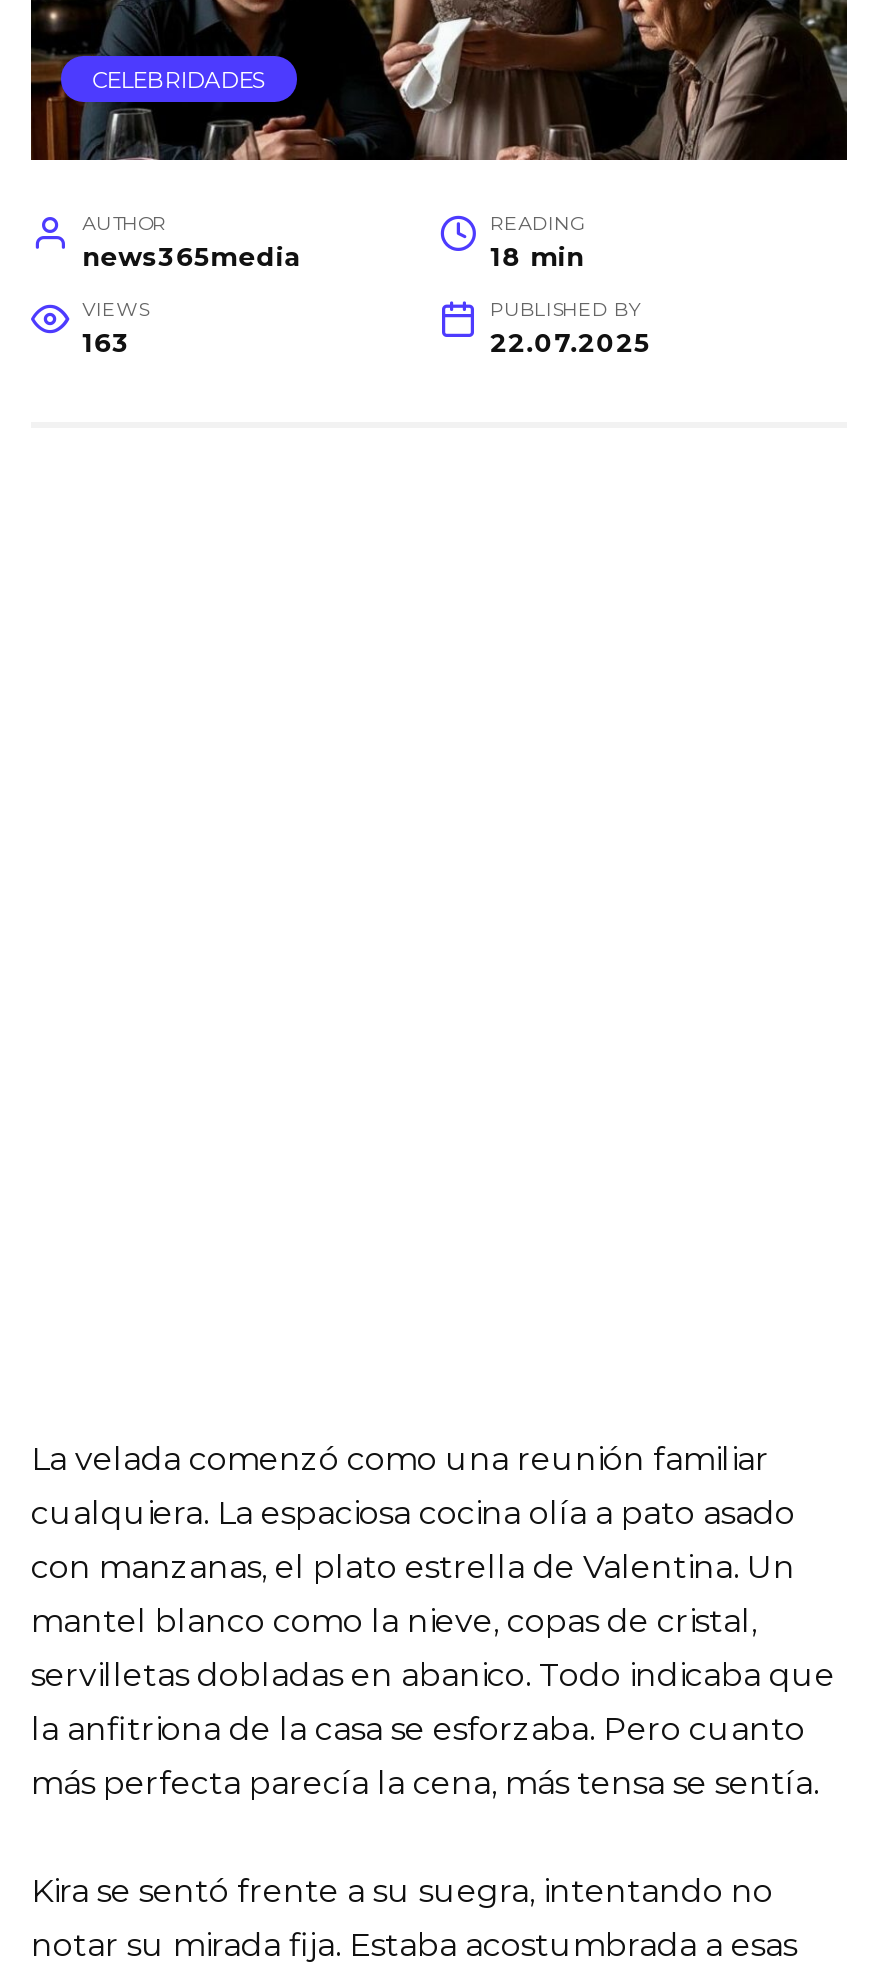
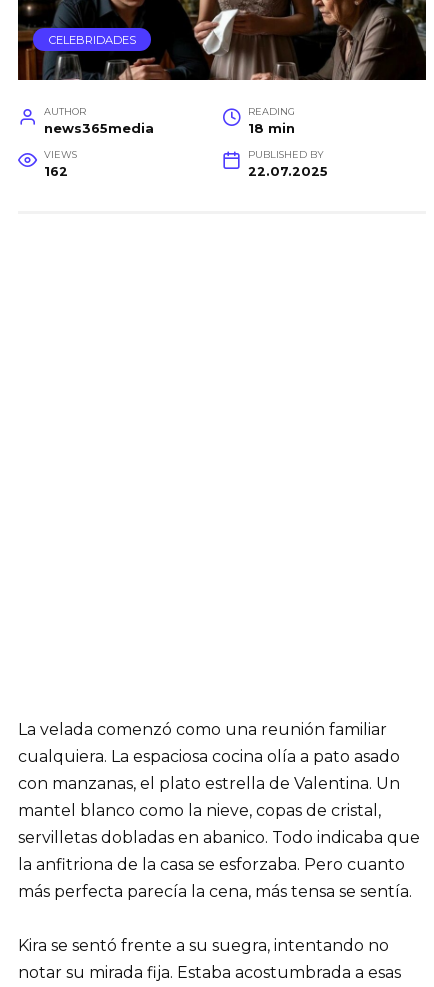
[82,327,130,357] 163 -> [44,164,68,179] 162

